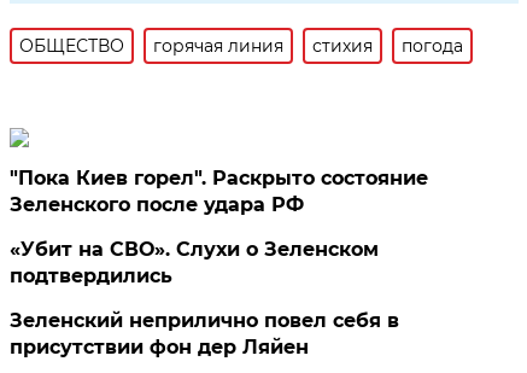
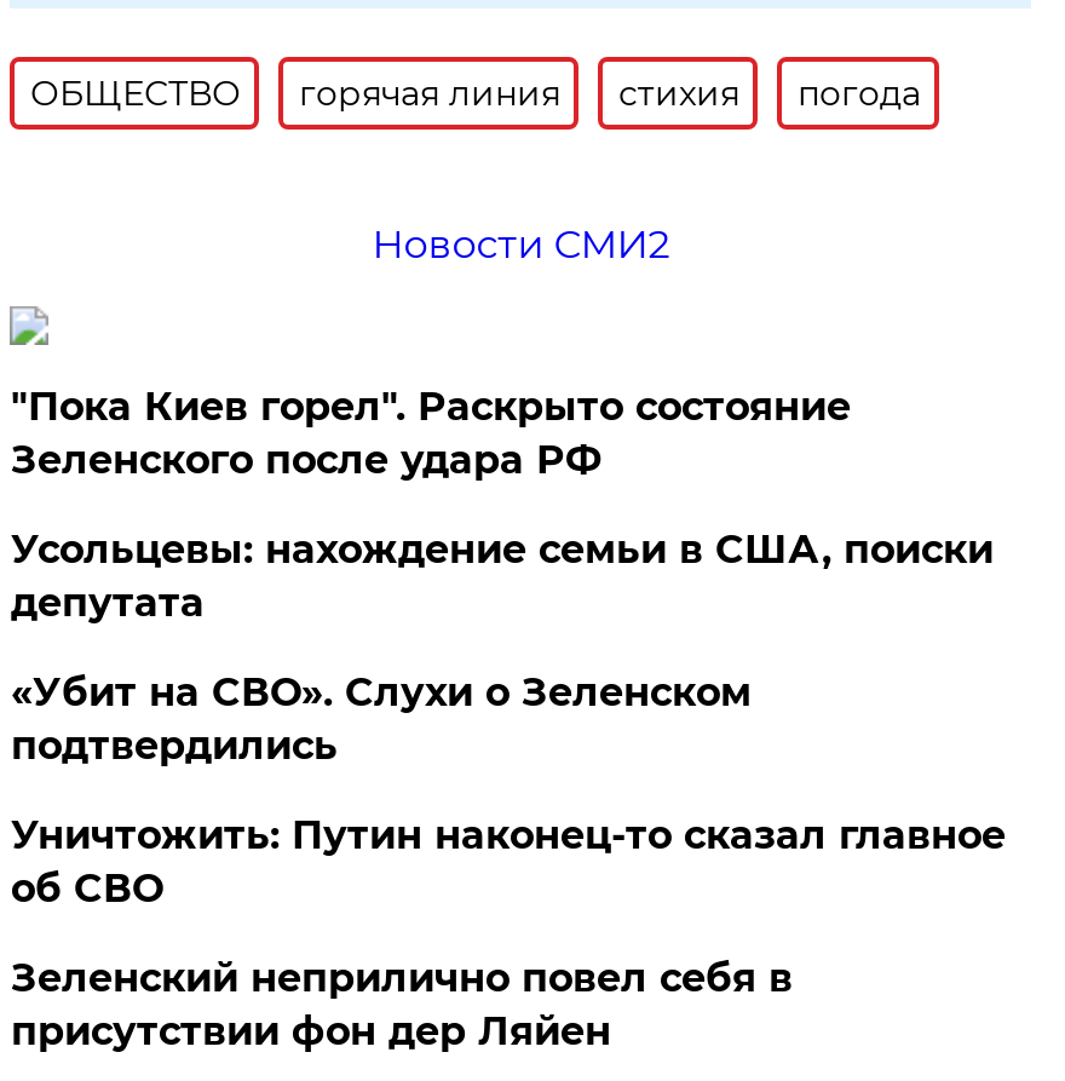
none -> [372,222,670,268] Новости СМИ2
none -> [11,527,993,626] Усольцевы: нахождение семьи в США, поиски | депутата
none -> [11,812,1005,912] Уничтожить: Путин наконец-то сказал главное | об СВО

